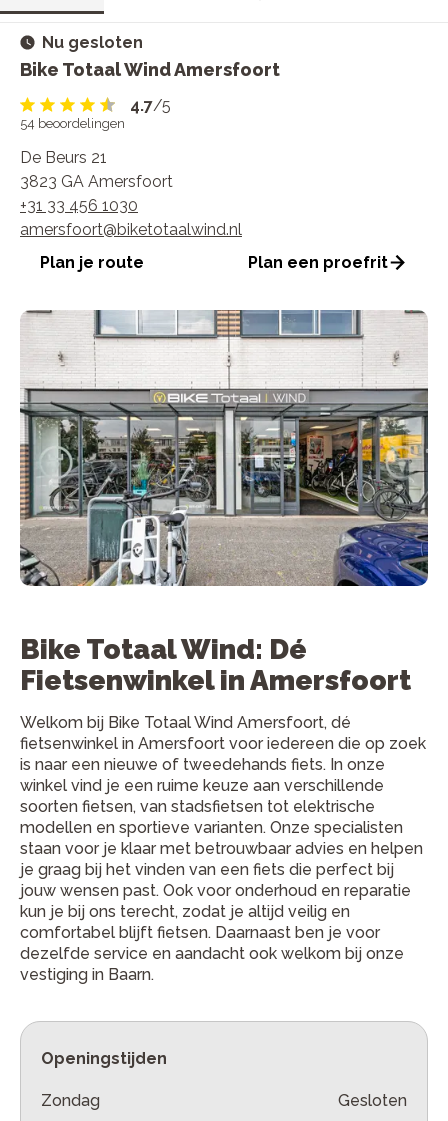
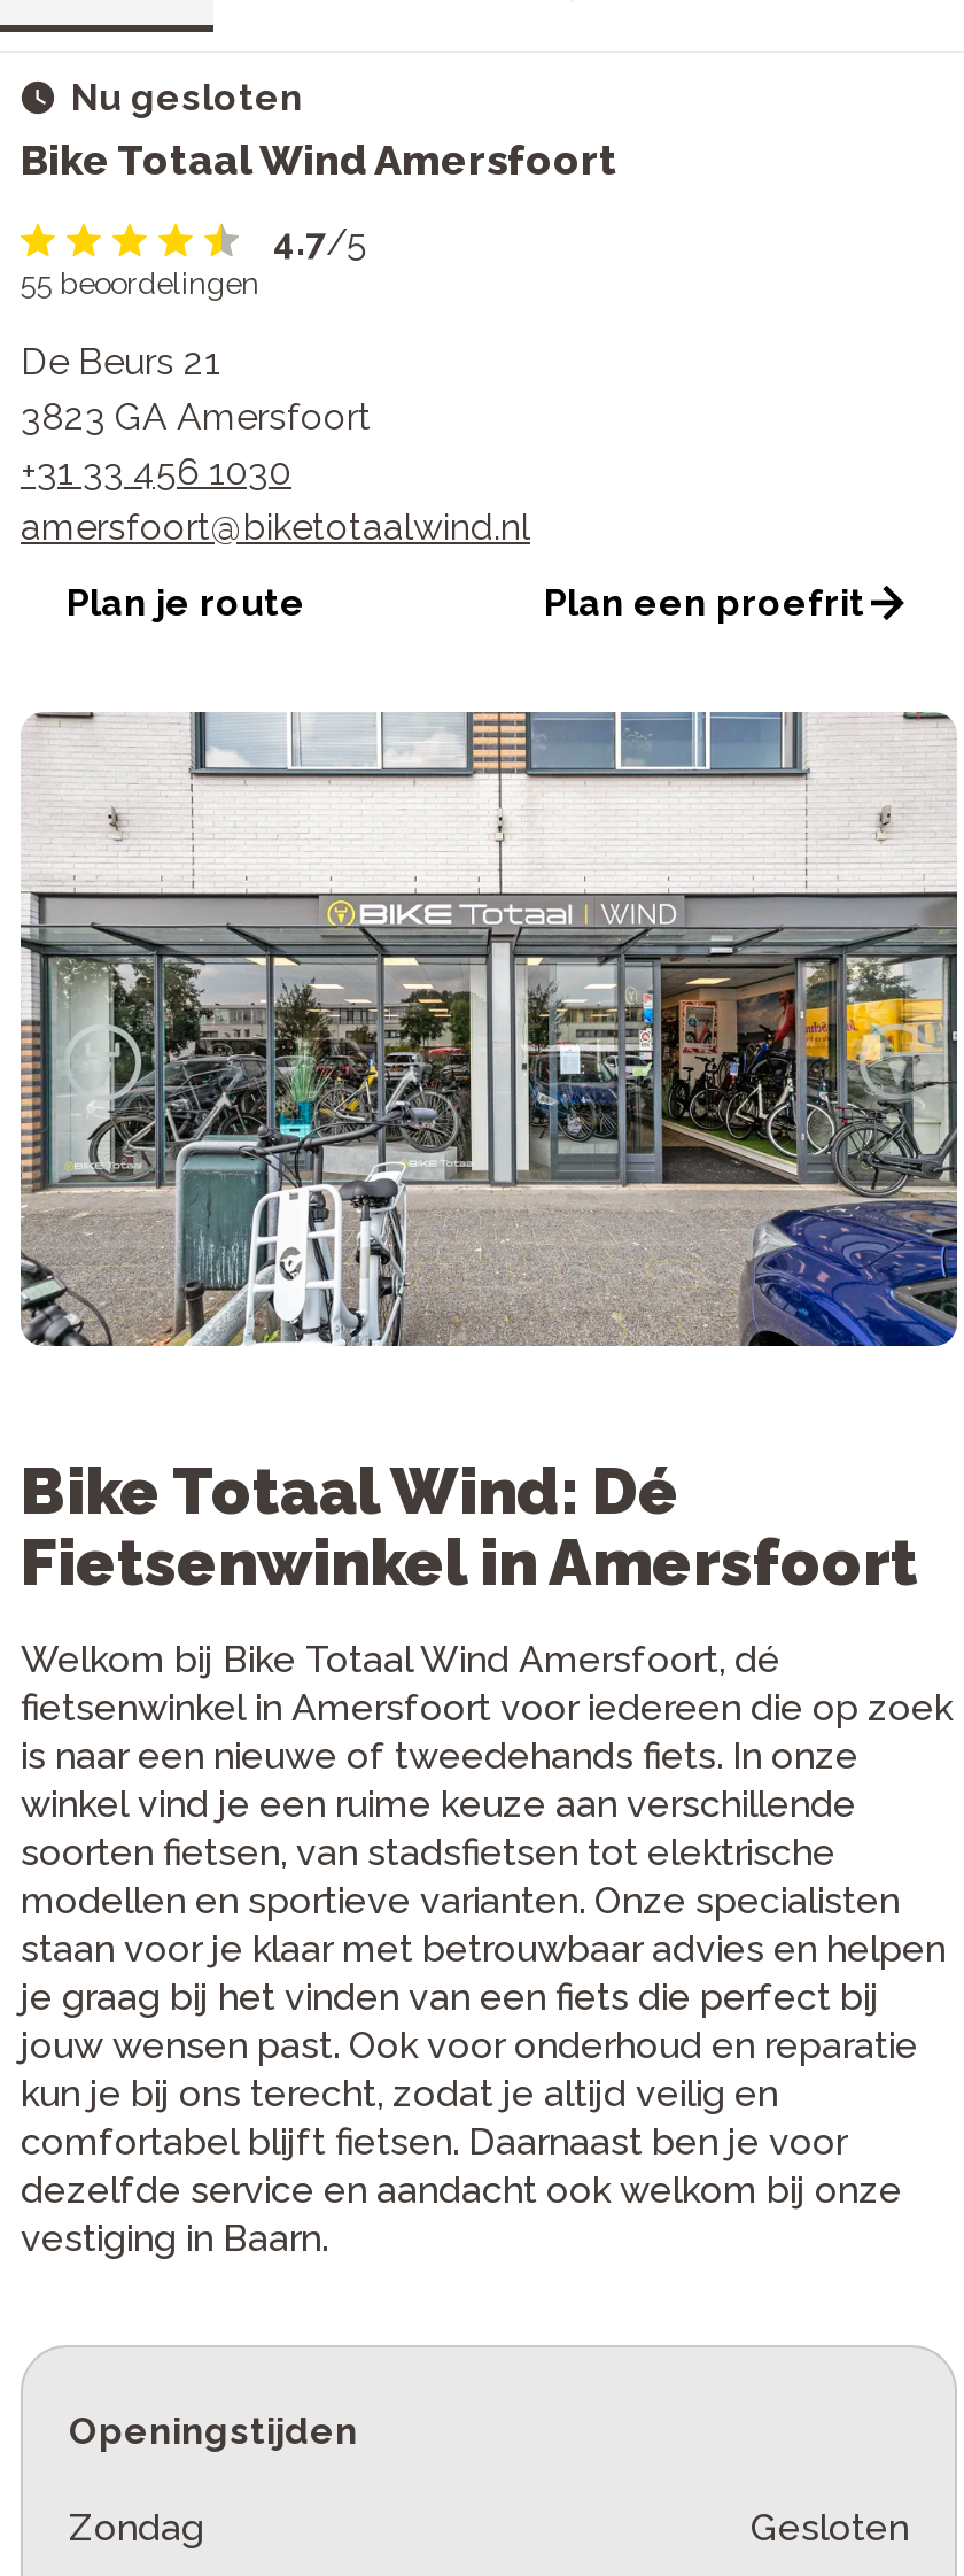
[20,116,125,131] 54 beoordelingen -> [21,266,259,301] 55 beoordelingen

